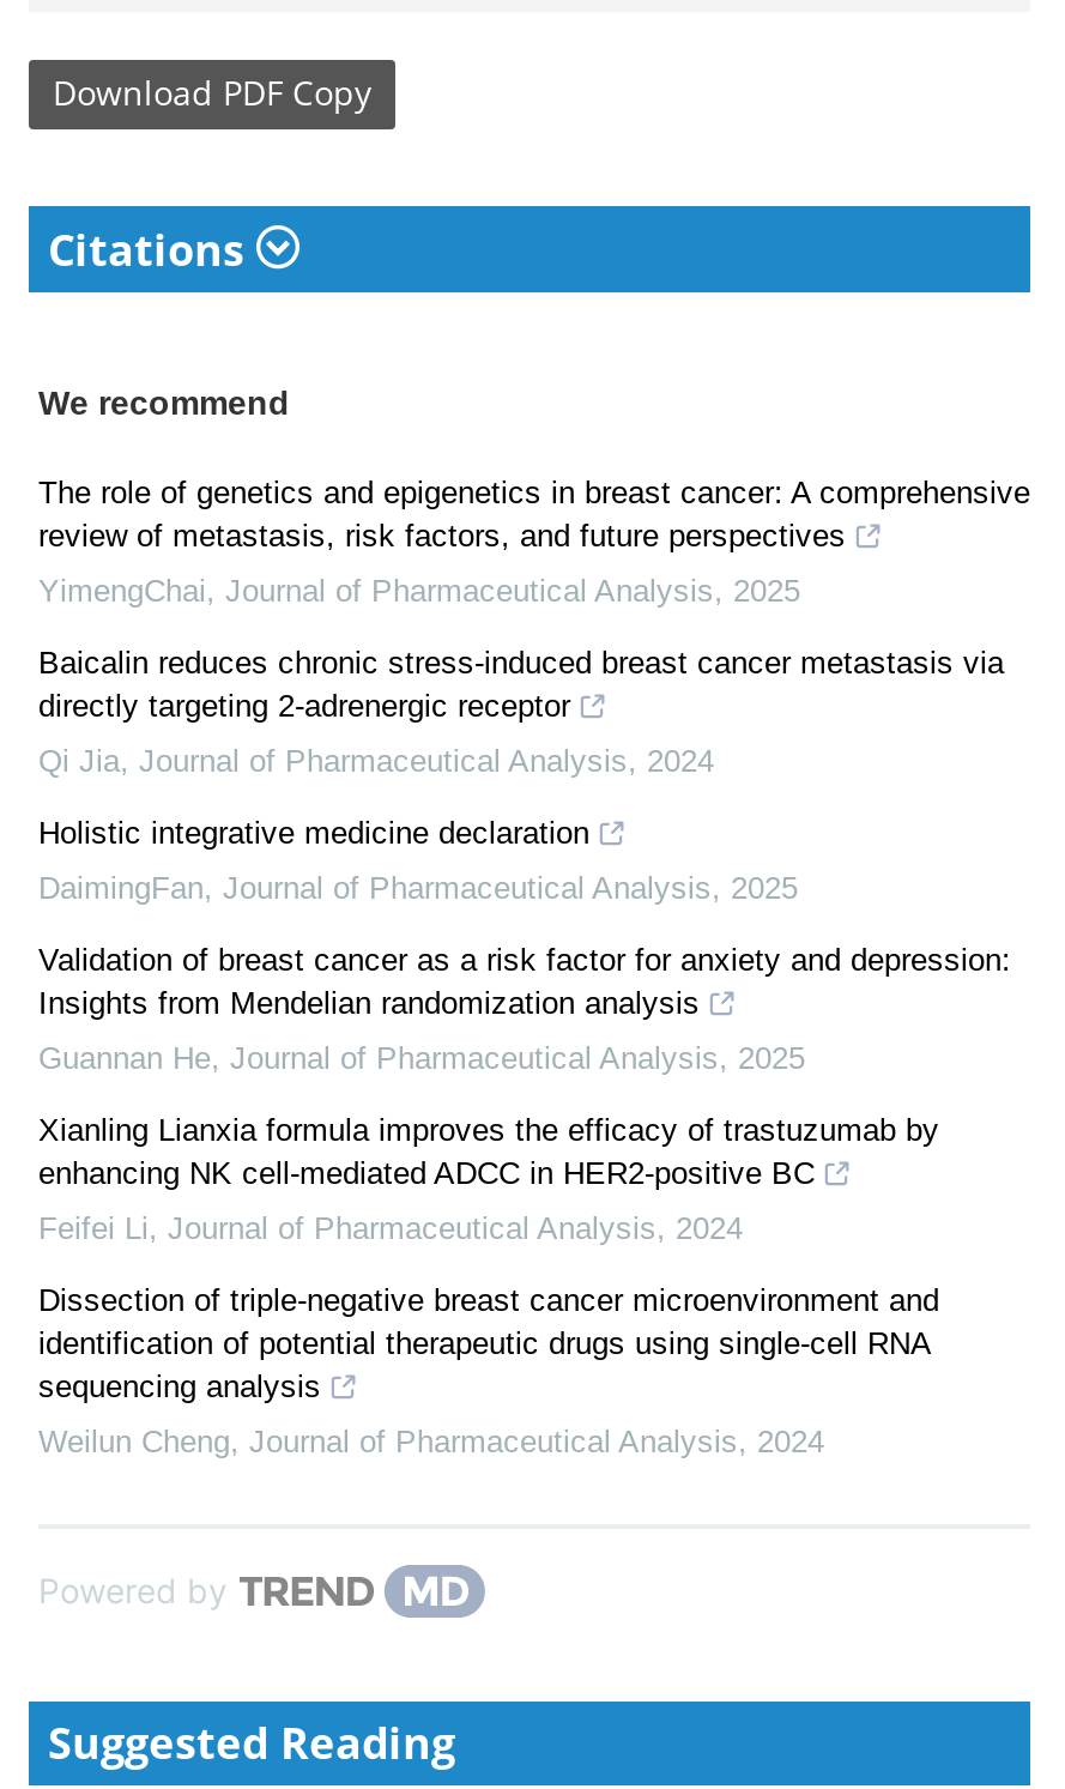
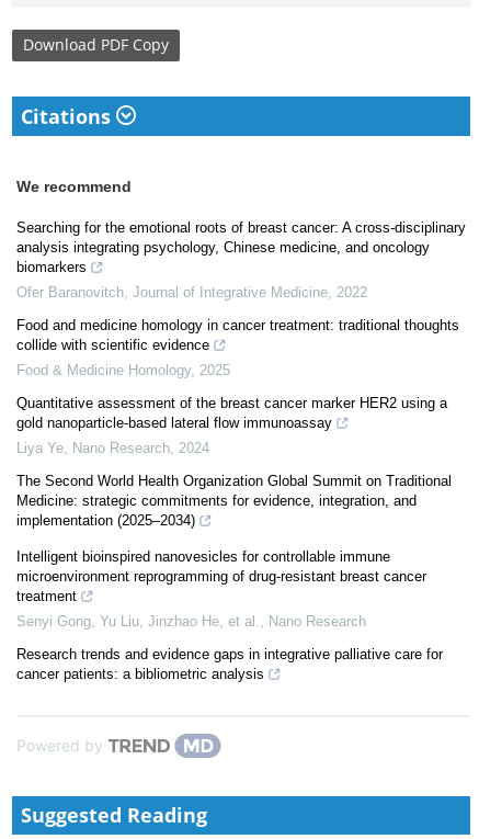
[38,474,1030,1459] The role of genetics and epigenetics in breast cancer: A comprehensive | review of metastasis, risk factors, and future perspectives | YimengChai, Journal of Pharmaceutical Analysis, 2025 | Baicalin reduces chronic stress-induced breast cancer metastasis via | directly targeting 2-adrenergic receptor | Qi Jia, Journal of Pharmaceutical Analysis, 2024 | Holistic integrative medicine declaration | DaimingFan, Journal of Pharmaceutical Analysis, 2025 | Validation of breast cancer as a risk factor for anxiety and depression: | Insights from Mendelian randomization analysis | Guannan He, Journal of Pharmaceutical Analysis, 2025 | Xianling Lianxia formula improves the efficacy of trastuzumab by | enhancing NK cell-mediated ADCC in HER2-positive BC | Feifei Li, Journal of Pharmaceutical Analysis, 2024 | Dissection of triple-negative breast cancer microenvironment and | identification of potential therapeutic drugs using single-cell RNA | sequencing analysis | Weilun Cheng, Journal of Pharmaceutical Analysis, 2024 -> [16,219,466,682] Searching for the emotional roots of breast cancer: A cross-disciplinary | analysis integrating psychology, Chinese medicine, and oncology | biomarkers | Ofer Baranovitch, Journal of Integrative Medicine, 2022 | Food and medicine homology in cancer treatment: traditional thoughts | collide with scientific evidence | Food & Medicine Homology, 2025 | Quantitative assessment of the breast cancer marker HER2 using a | gold nanoparticle-based lateral flow immunoassay | Liya Ye, Nano Research, 2024 | The Second World Health Organization Global Summit on Traditional | Medicine: strategic commitments for evidence, integration, and | implementation (2025–2034) | Intelligent bioinspired nanovesicles for controllable immune | microenvironment reprogramming of drug-resistant breast cancer | treatment | Senyi Gong, Yu Liu, Jinzhao He, et al., Nano Research | Research trends and evidence gaps in integrative palliative care for | cancer patients: a bibliometric analysis

